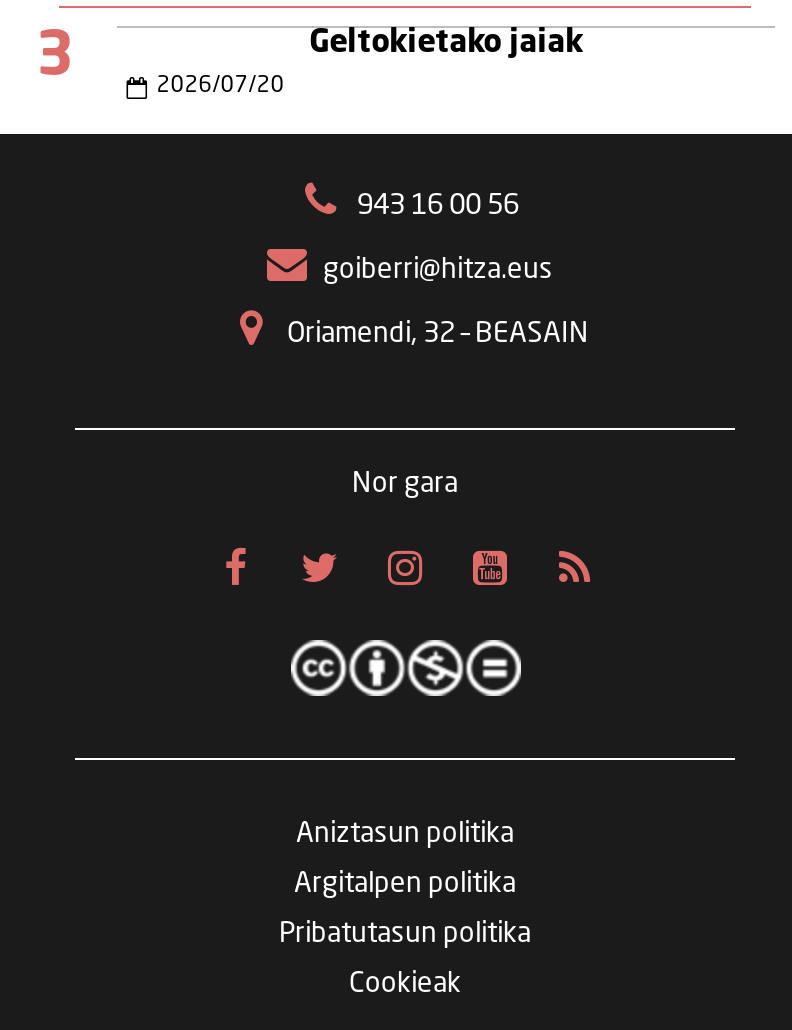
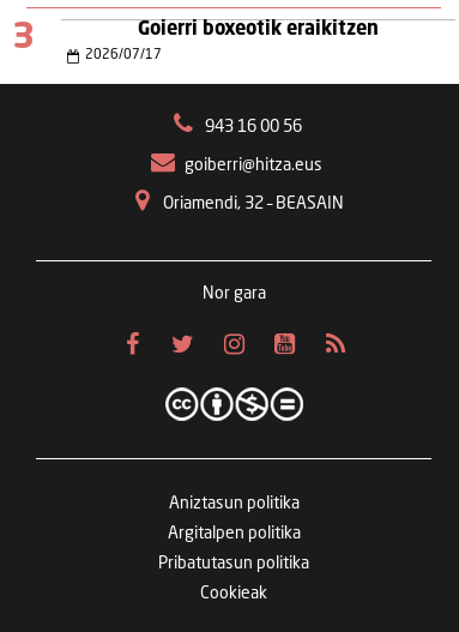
[309,28,583,60] Geltokietako jaiak -> [138,20,379,40] Goierri boxeotik eraikitzen
[156,76,284,98] 2026/07/20 -> [85,49,161,62] 2026/07/17

